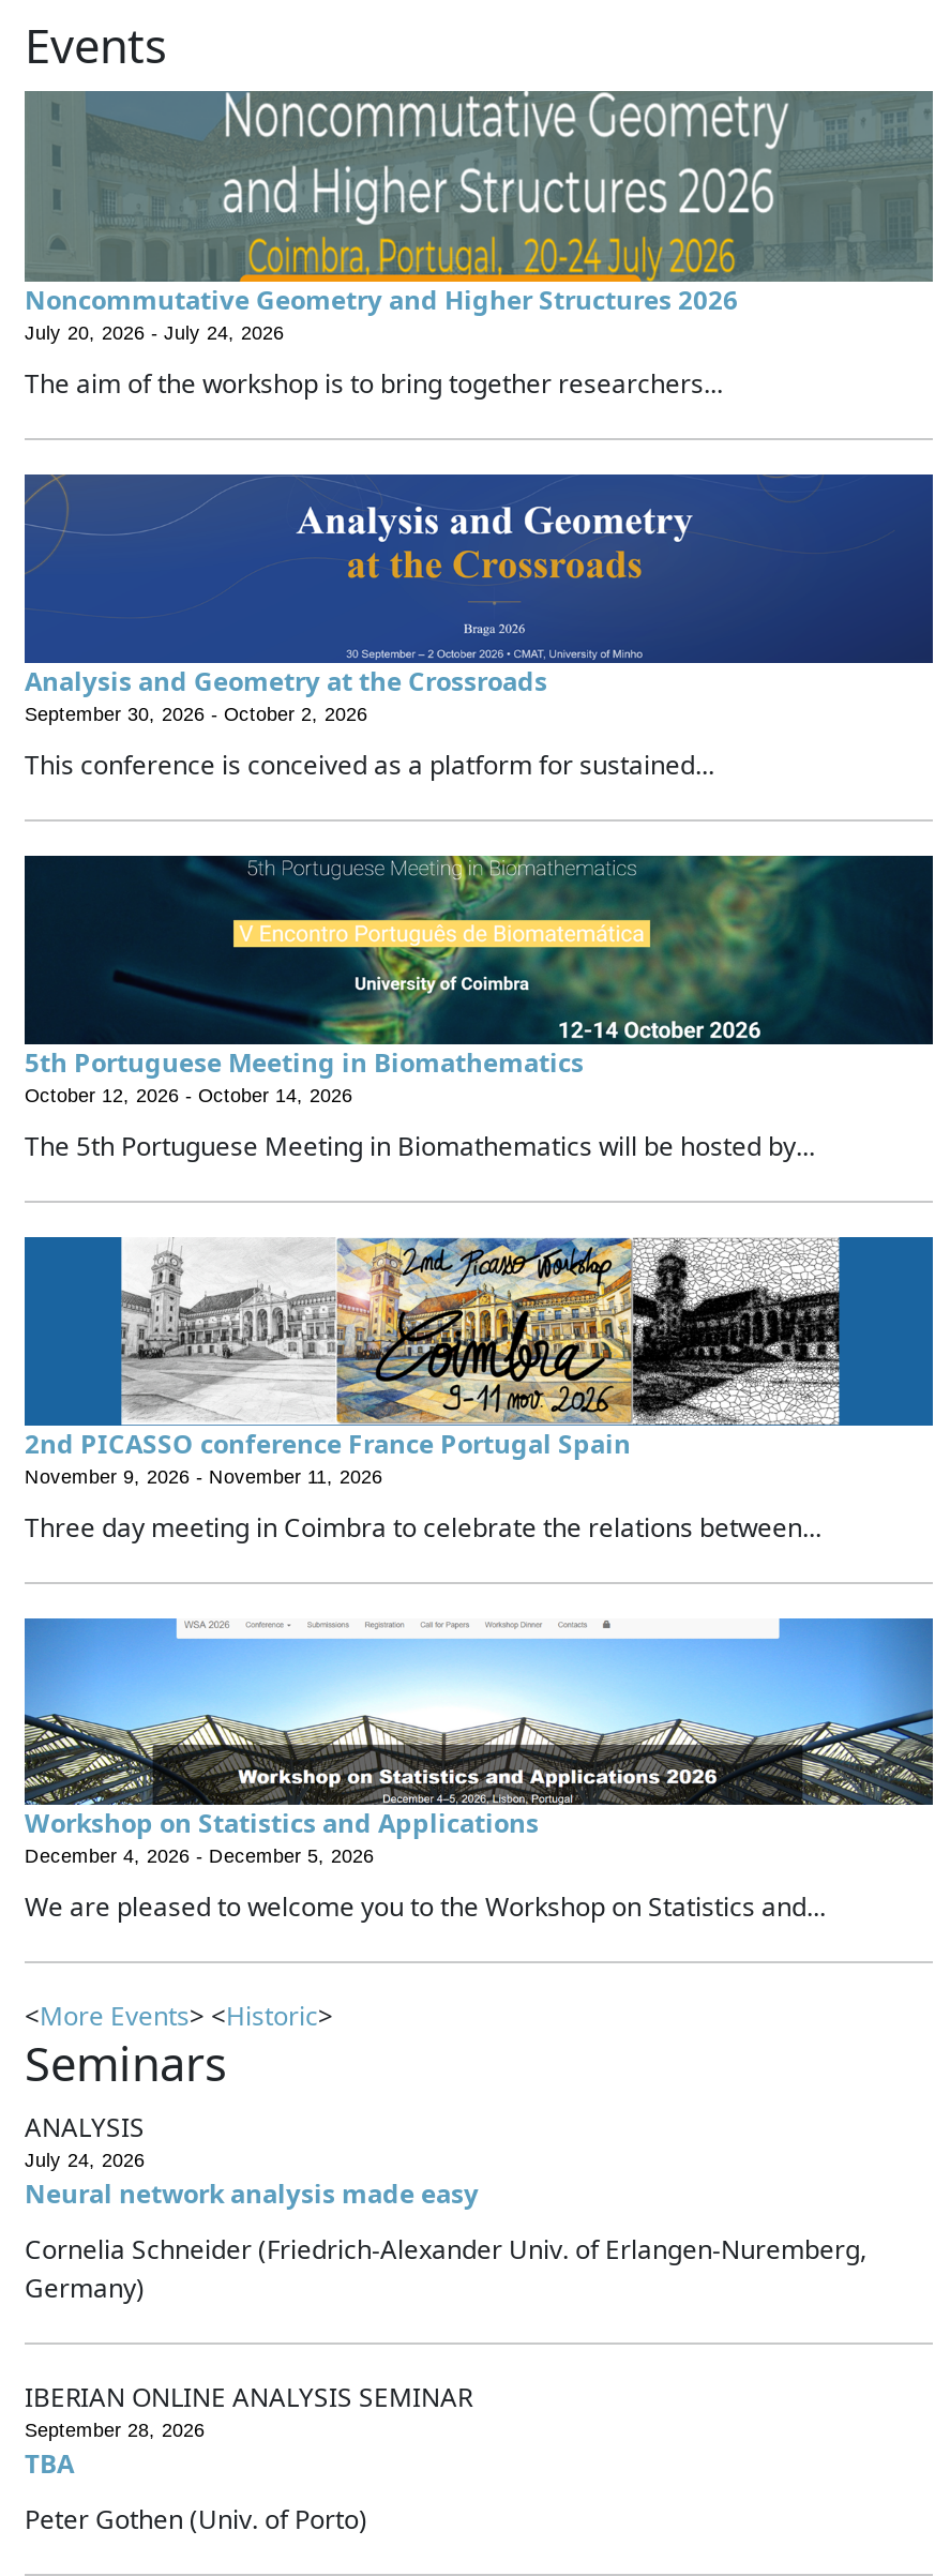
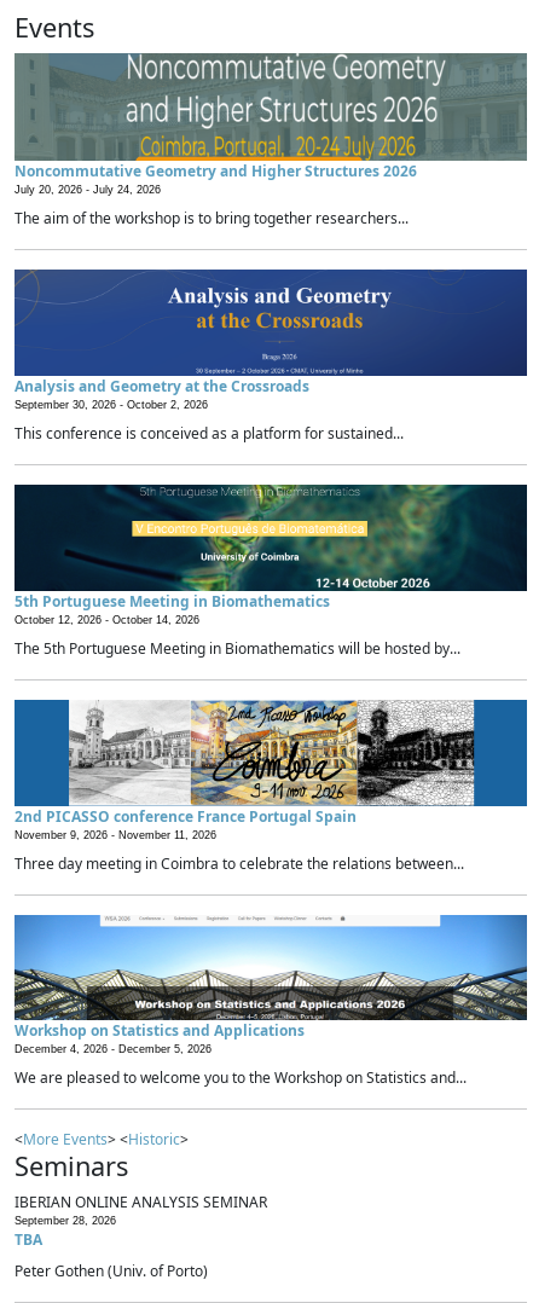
[25,2110,866,2307] ANALYSIS | July 24, 2026 | Neural network analysis made easy | Cornelia Schneider (Friedrich-Alexander Univ. of Erlangen-Nuremberg, | Germany) -> none

